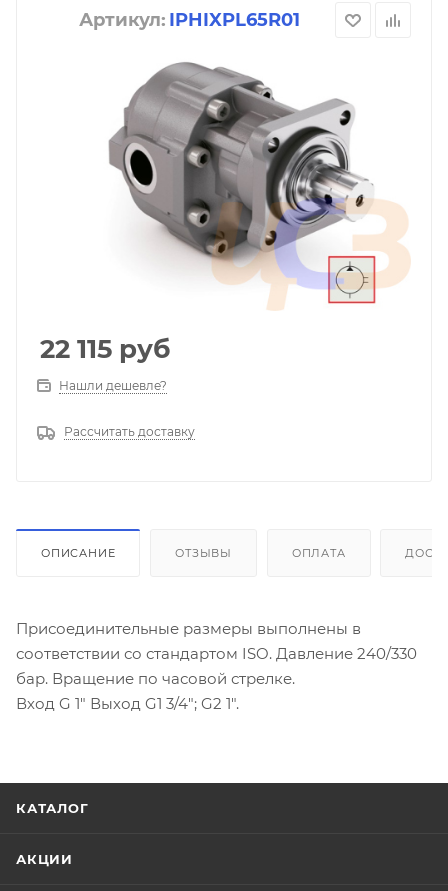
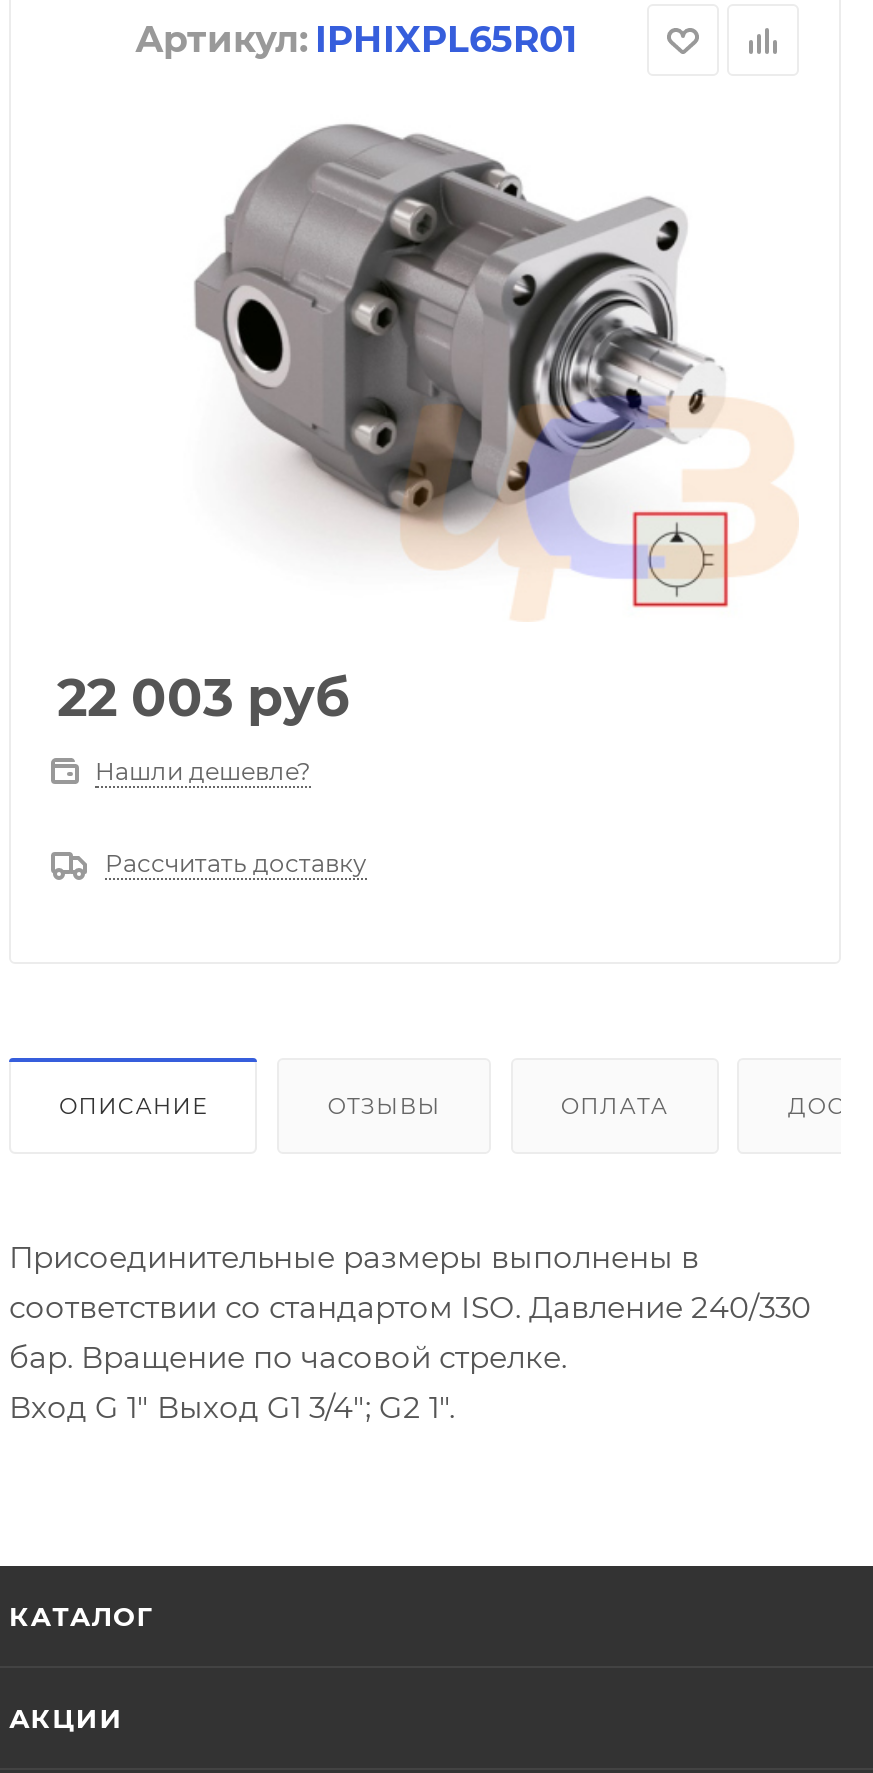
[40,333,170,365] 22 115 руб -> [57,665,349,729] 22 003 руб

